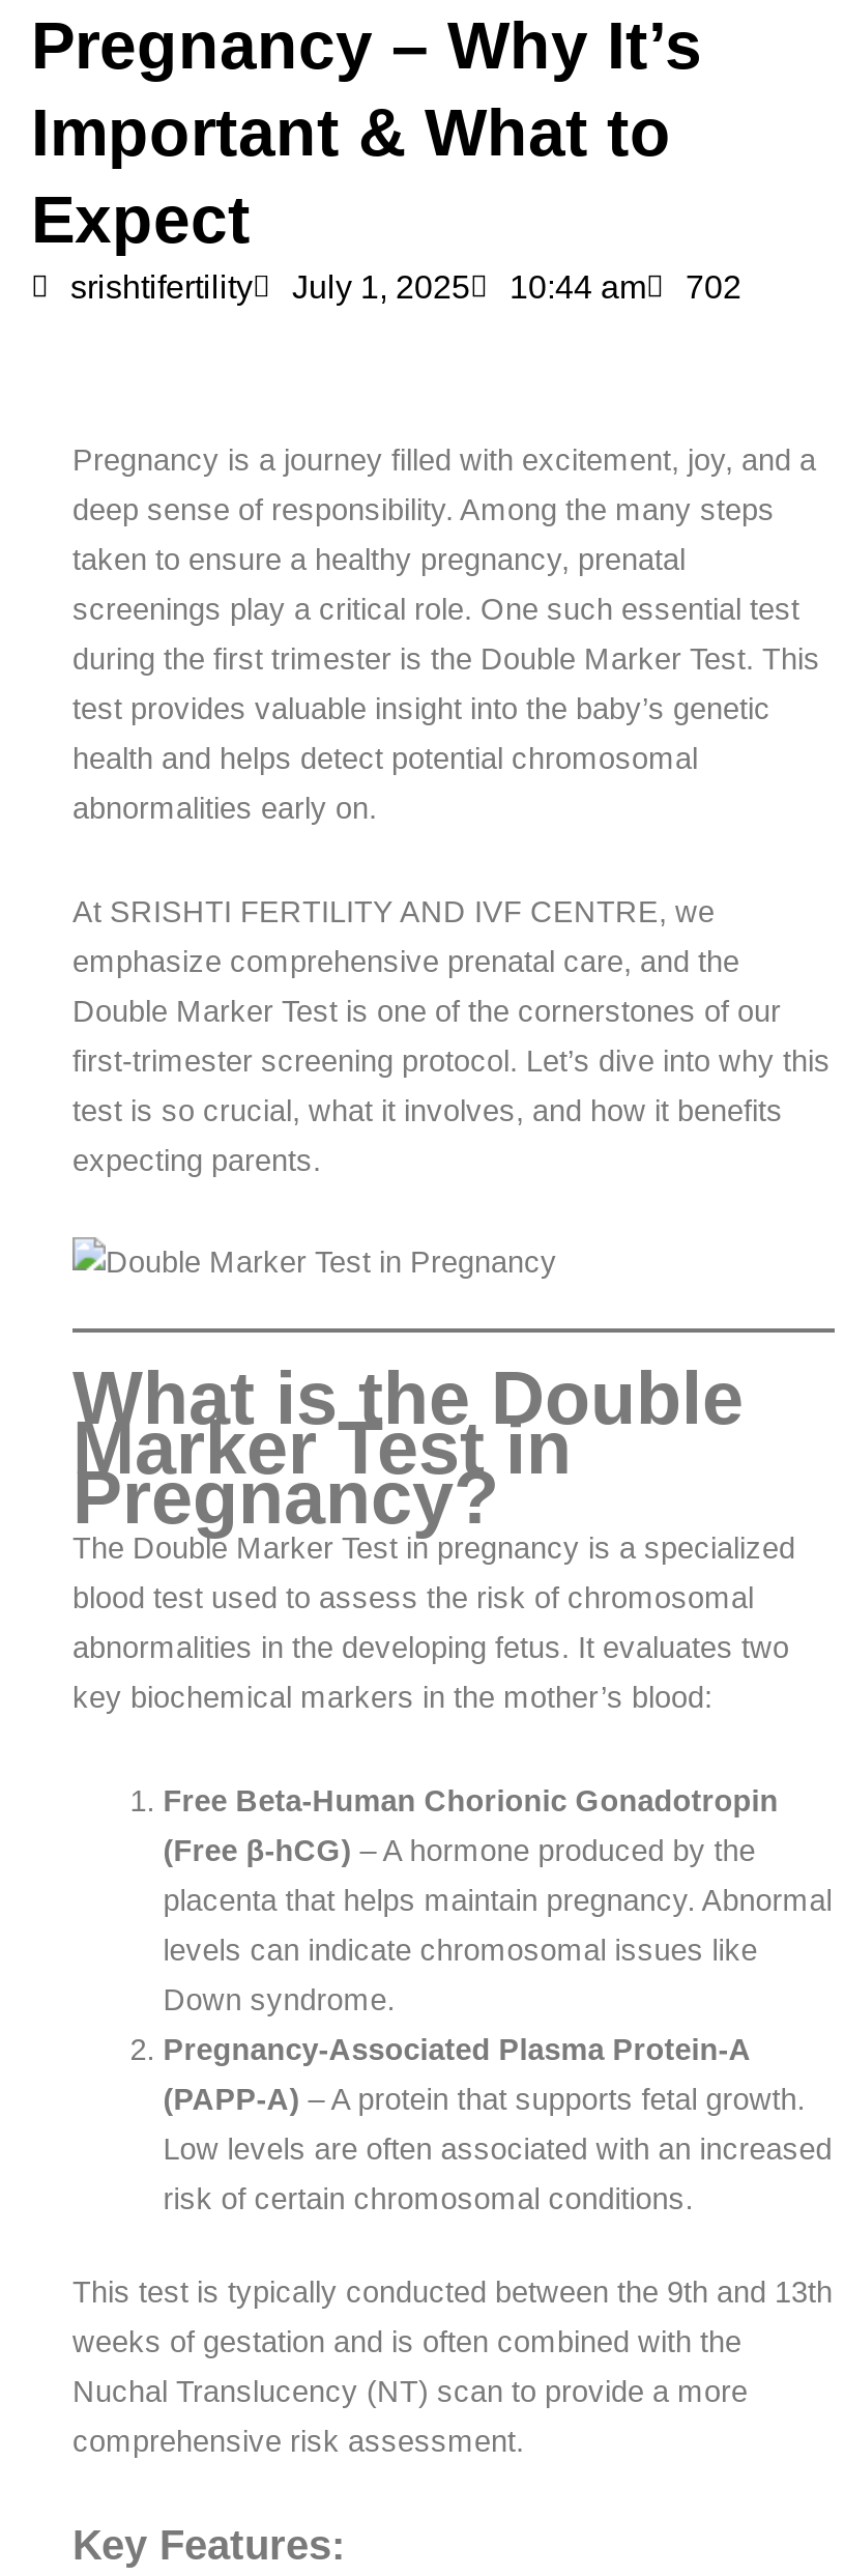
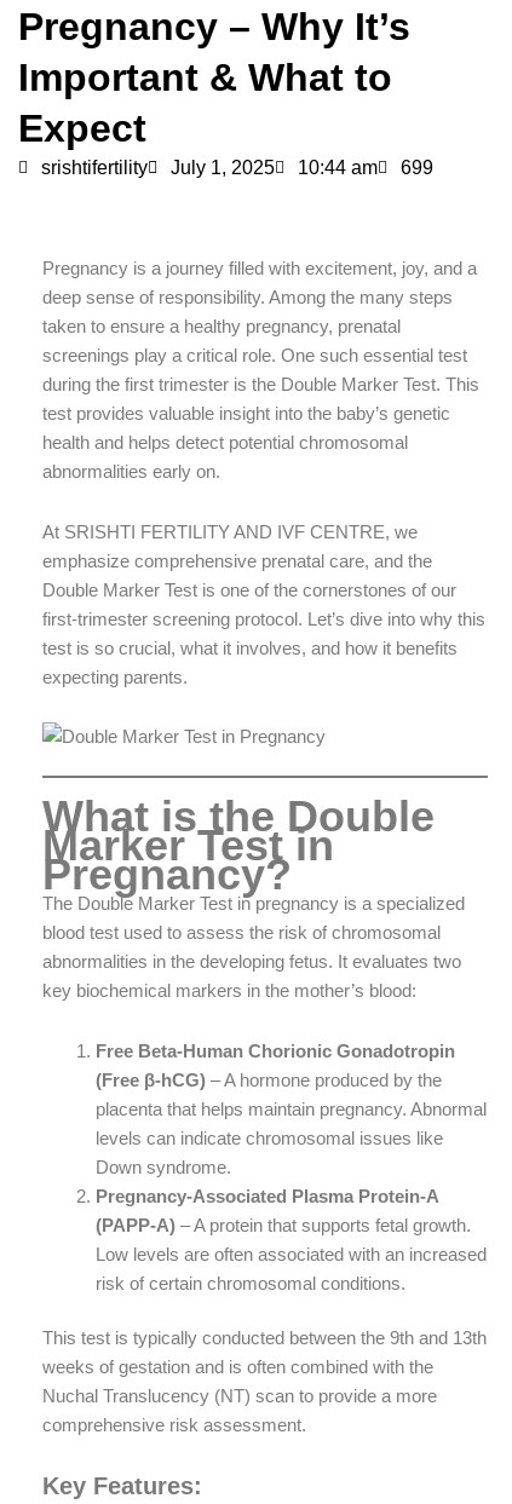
[70,268,741,305] srishtifertility July 1, 2025 10:44 am 702 -> [41,157,433,178] srishtifertility July 1, 2025 10:44 am 699

